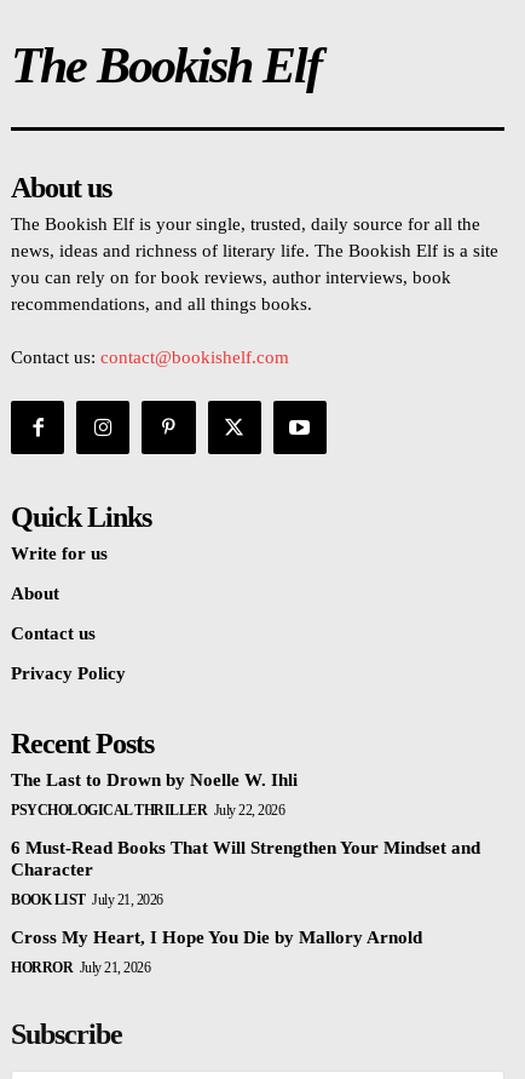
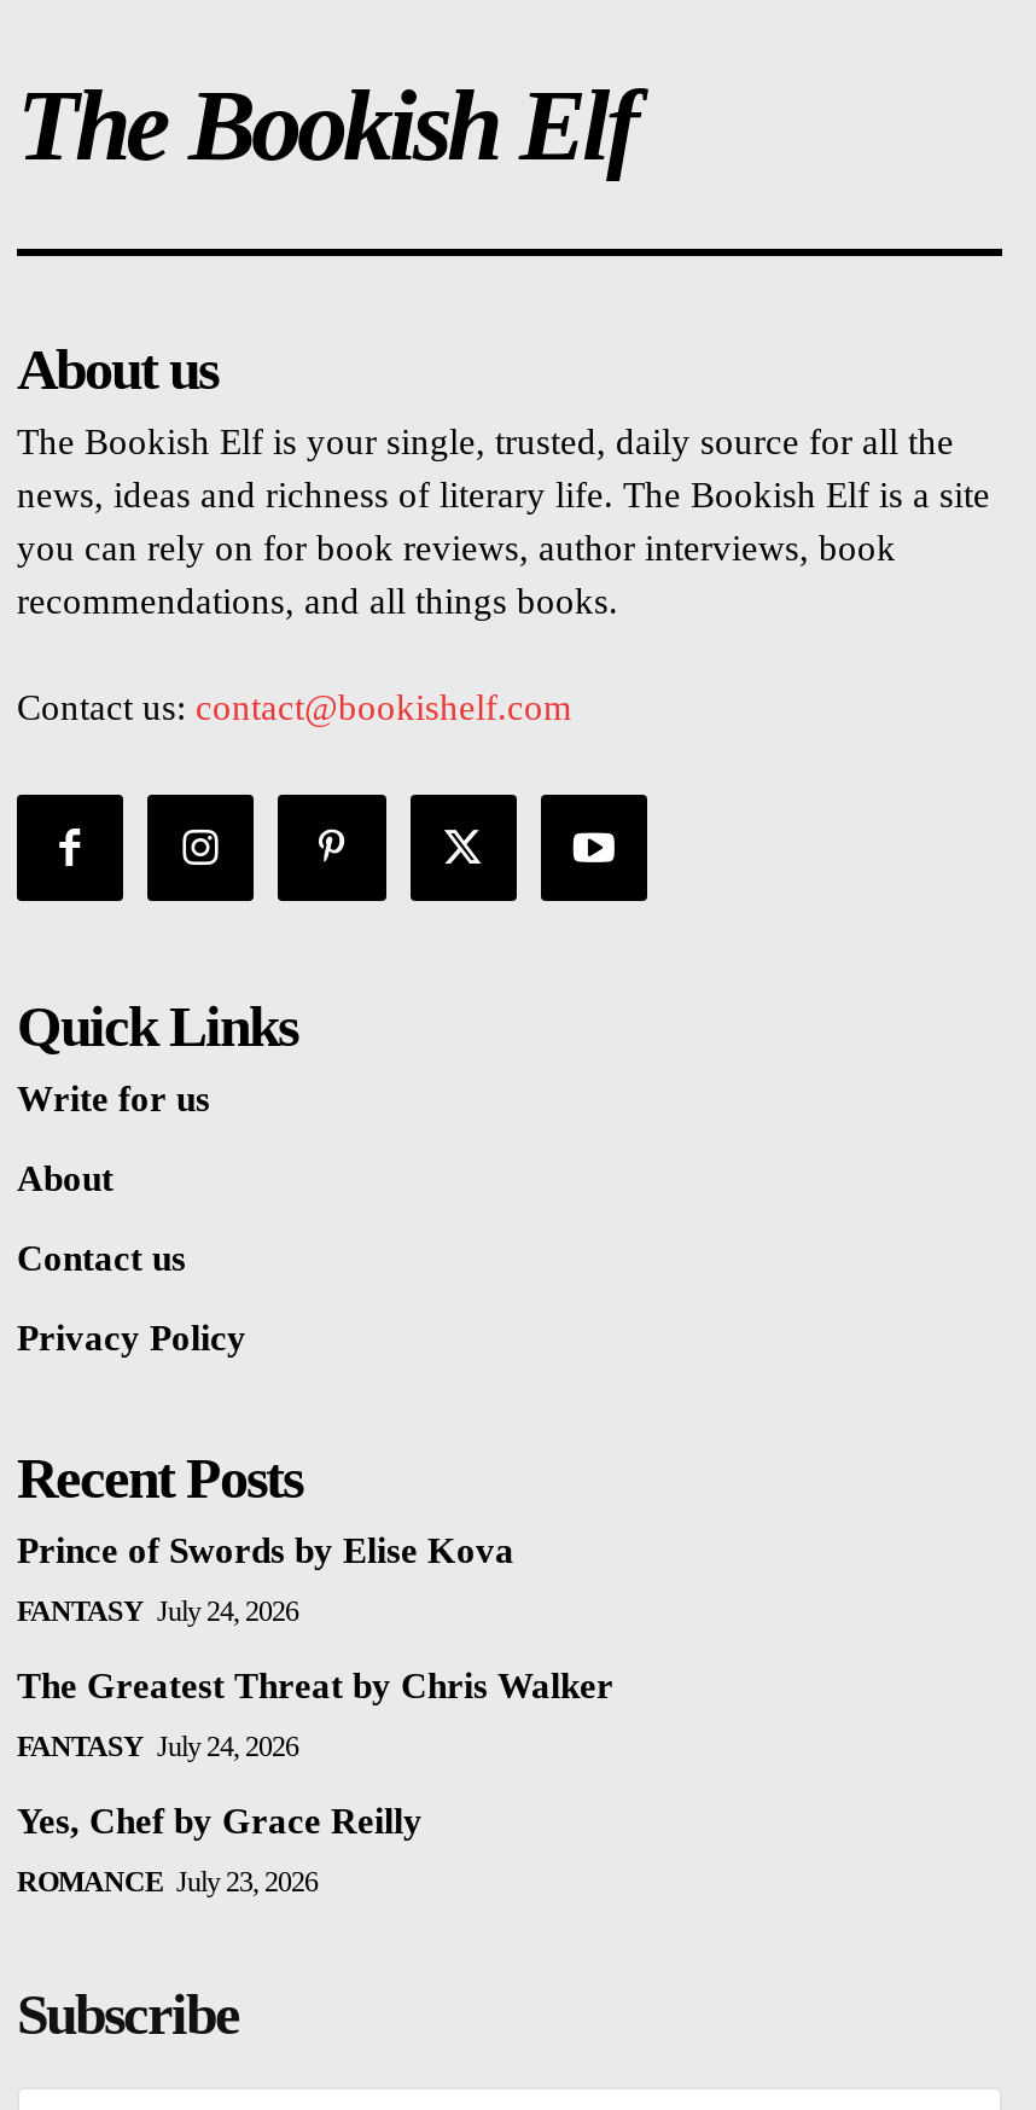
[11,771,298,790] The Last to Drown by Noelle W. Ihli -> [17,1532,514,1571] Prince of Swords by Elise Kova
[11,802,284,819] PSYCHOLOGICAL THRILLER July 22, 2026 -> [17,1595,298,1629] FANTASY July 24, 2026
[11,838,480,880] 6 Must-Read Books That Will Strengthen Your Mindset and | Character -> [17,1668,613,1706] The Greatest Threat by Chris Walker
[11,892,163,909] BOOK LIST July 21, 2026 -> [17,1731,298,1764] FANTASY July 24, 2026
[11,928,422,947] Cross My Heart, I Hope You Die by Mallory Arnold -> [17,1803,423,1842] Yes, Chef by Grace Reilly
[11,960,150,977] HORROR July 21, 2026 -> [17,1866,318,1900] ROMANCE July 23, 2026

